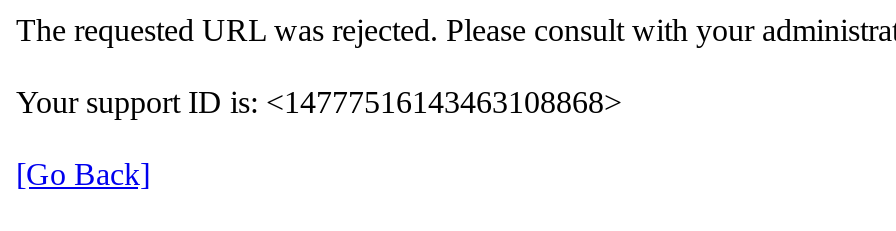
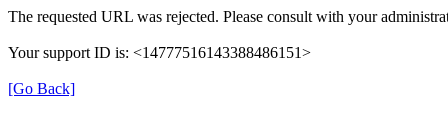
[16,85,622,119] Your support ID is: <14777516143463108868> -> [8,44,311,61] Your support ID is: <14777516143388486151>

